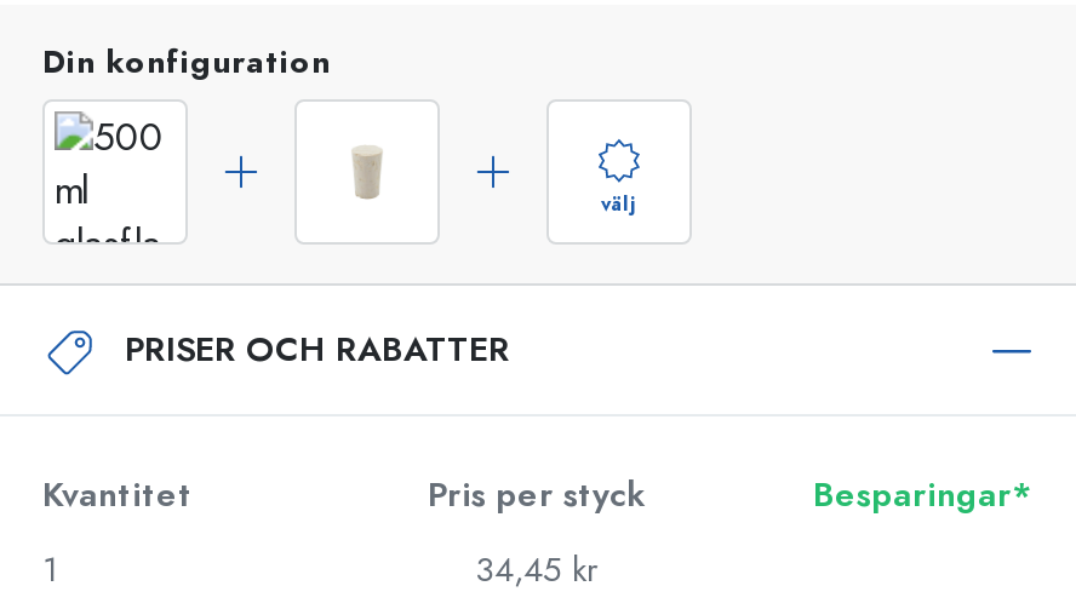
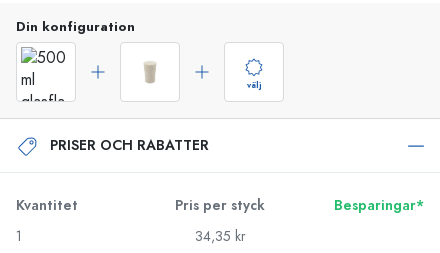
[475,547,599,593] 34,45 kr -> [194,227,245,246] 34,35 kr

